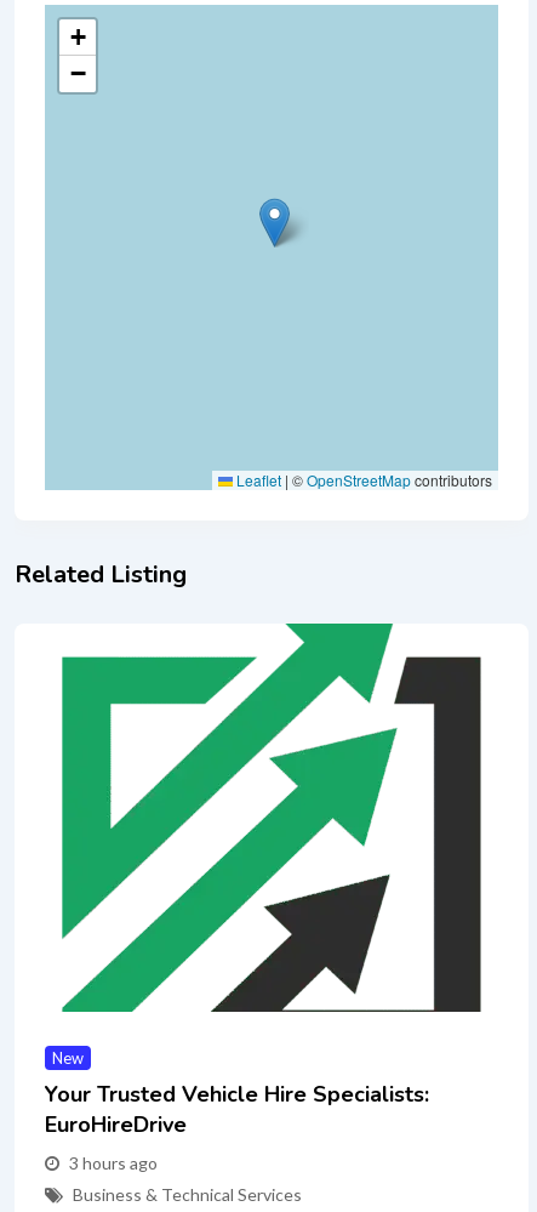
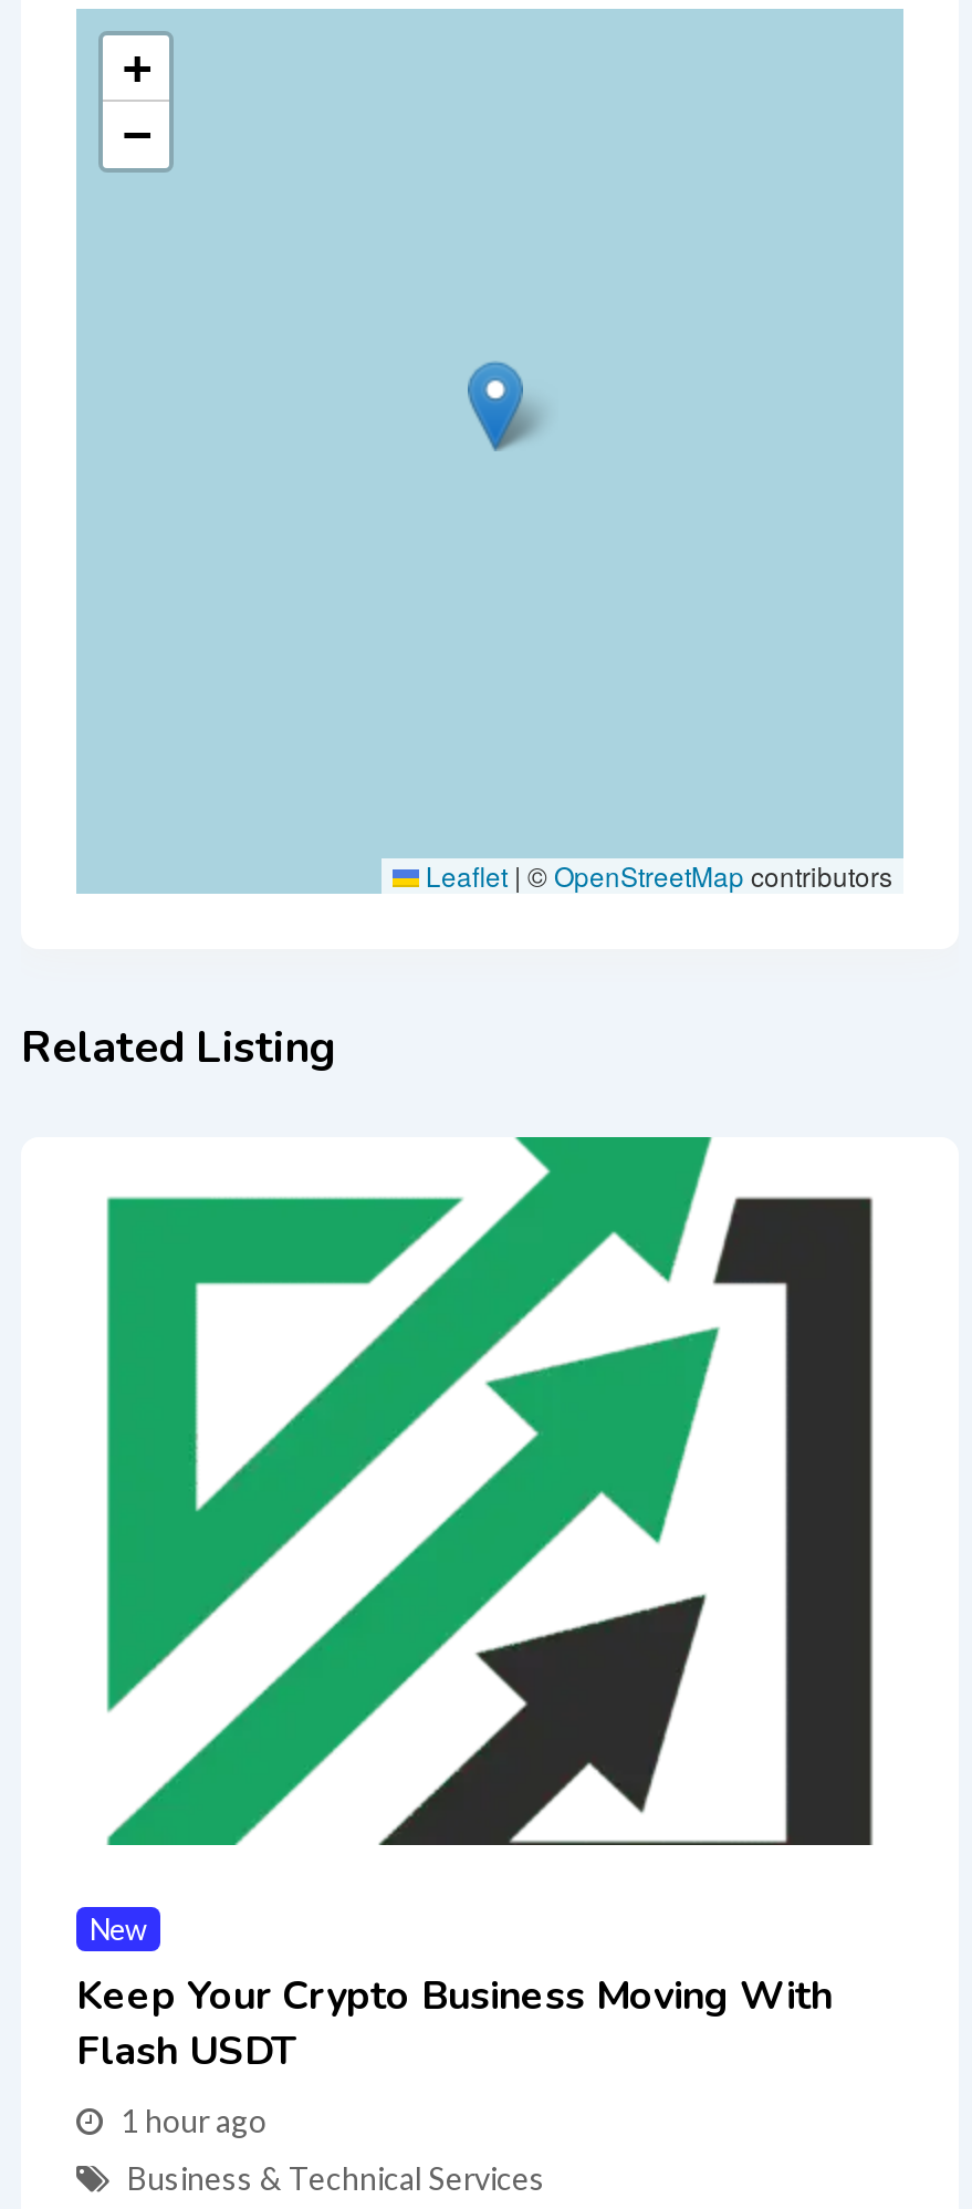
[45,1080,429,1139] Your Trusted Vehicle Hire Specialists: | EuroHireDrive -> [76,1969,833,2077] Keep Your Crypto Business Moving With | Flash USDT
[69,1153,158,1173] 3 hours ago -> [121,2102,266,2139] 1 hour ago

